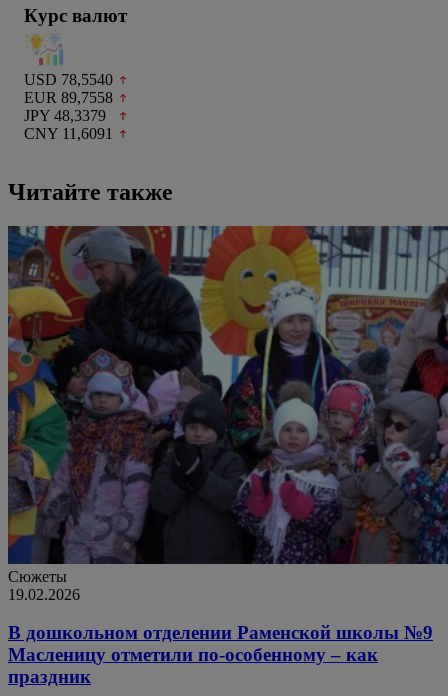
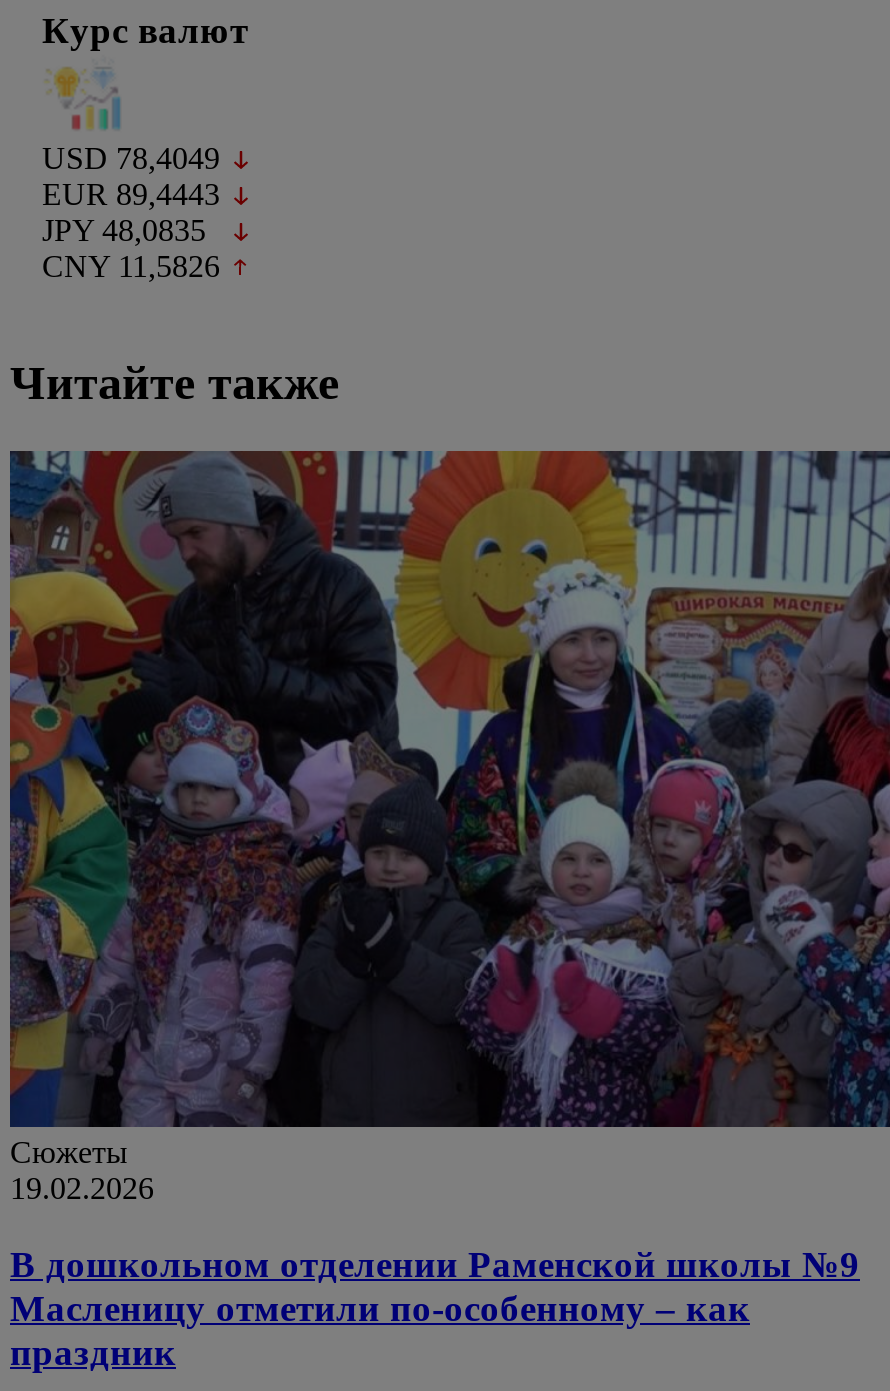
[24,71,113,88] USD 78,5540 -> [42,141,220,175] USD 78,4049
[24,89,113,106] EUR 89,7558 -> [42,177,220,211] EUR 89,4443
[24,107,106,124] JPY 48,3379 -> [42,213,206,247] JPY 48,0835
[24,125,113,142] CNY 11,6091 -> [42,249,220,283] CNY 11,5826

